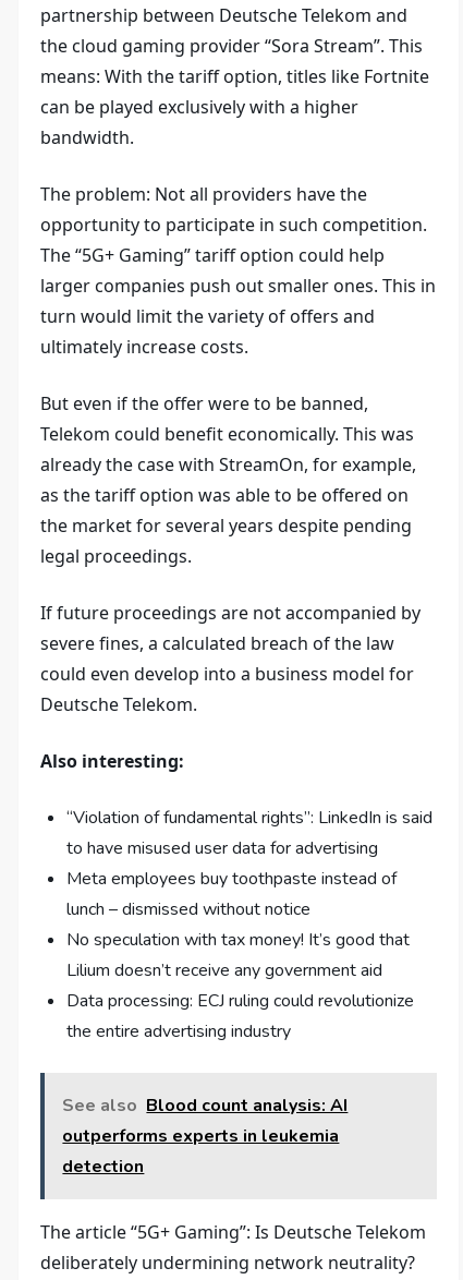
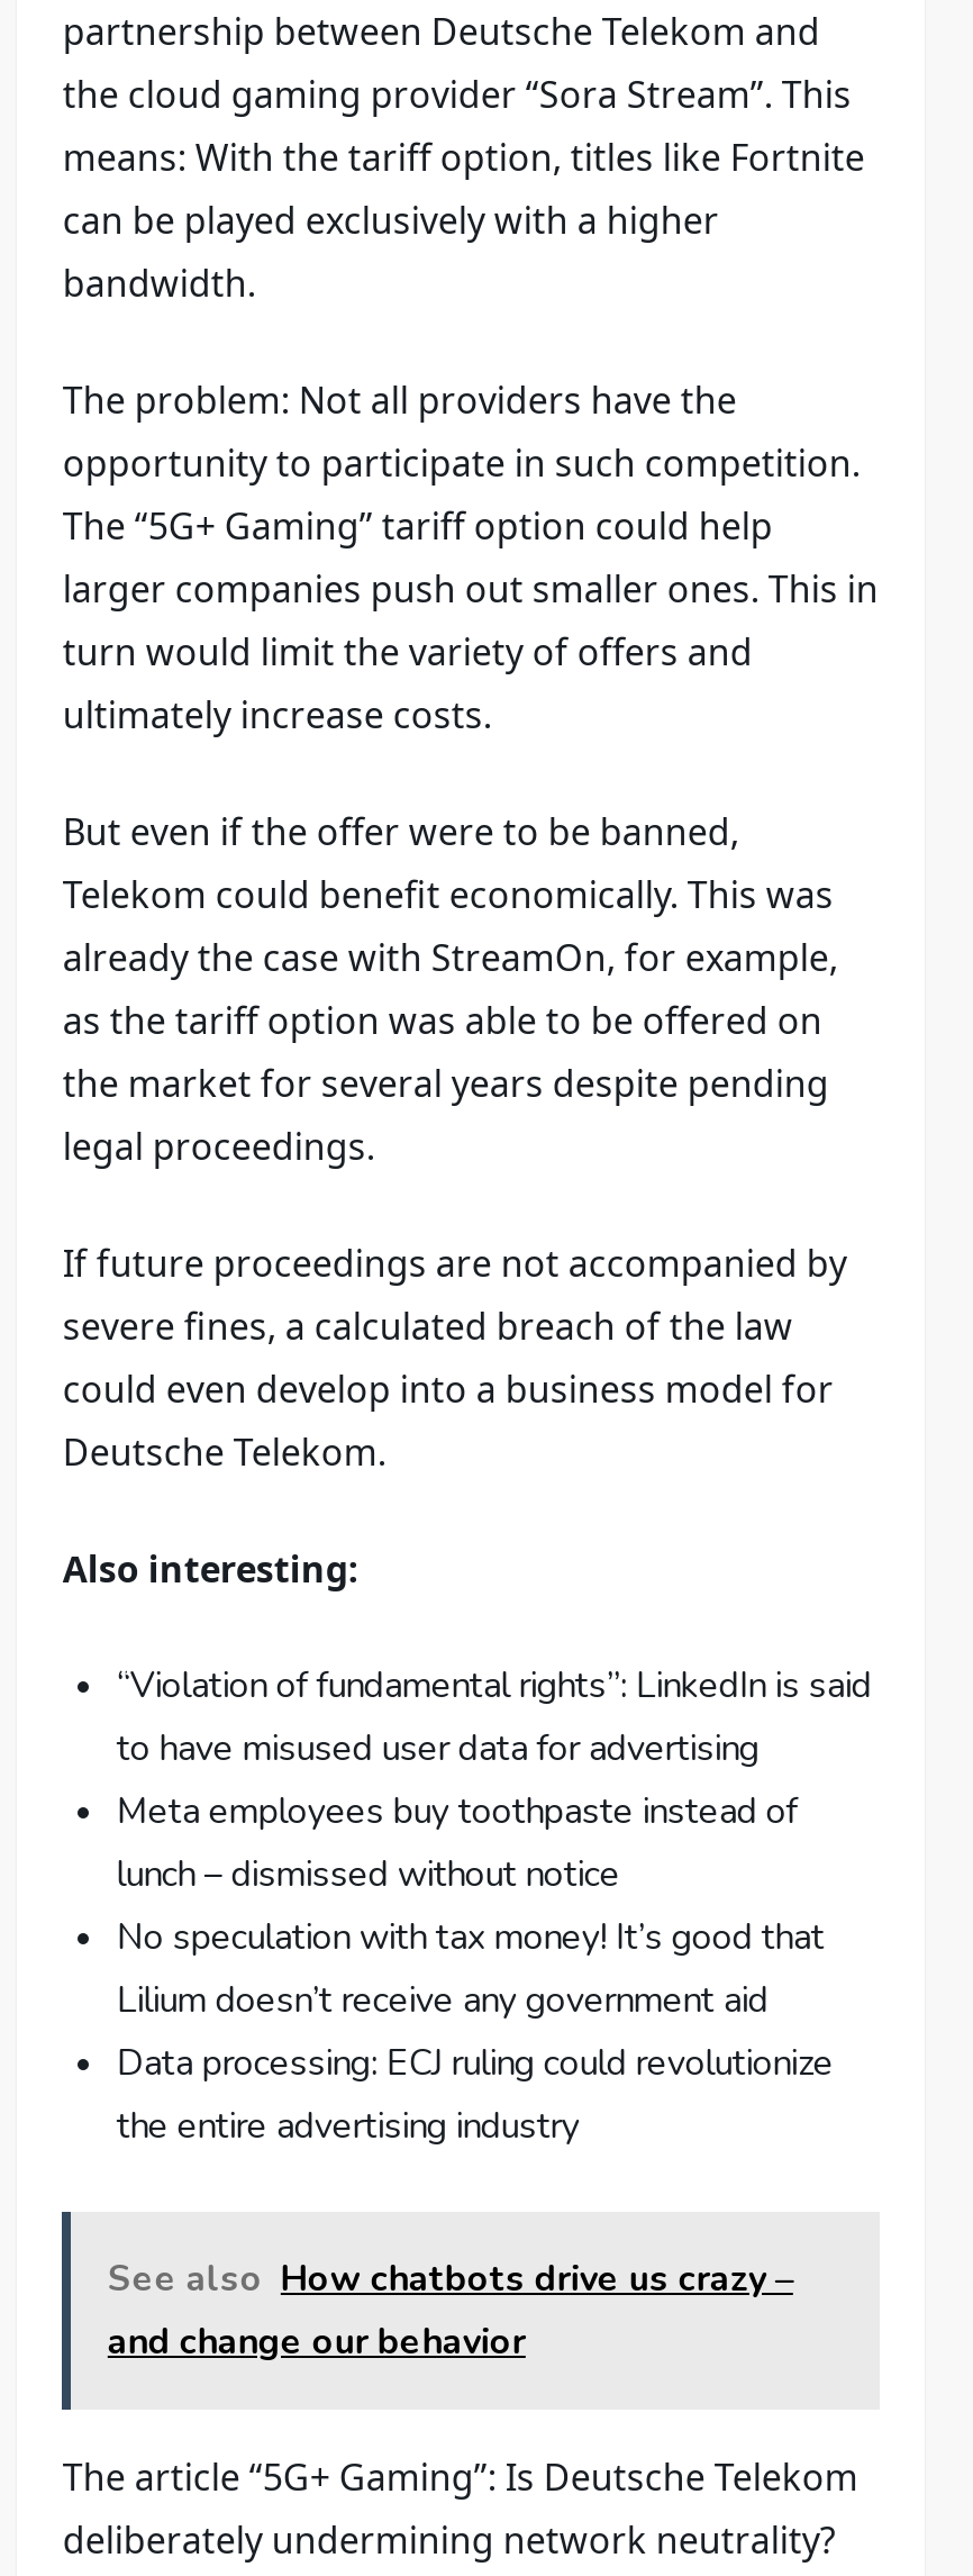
[63,1094,348,1179] See also Blood count analysis: AI | outperforms experts in leukemia | detection -> [108,2255,793,2368] See also How chatbots drive us crazy – | and change our behavior

